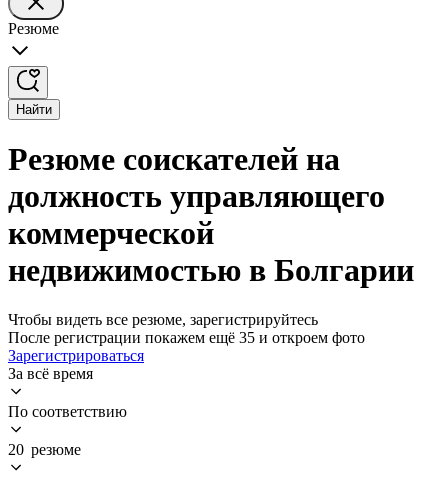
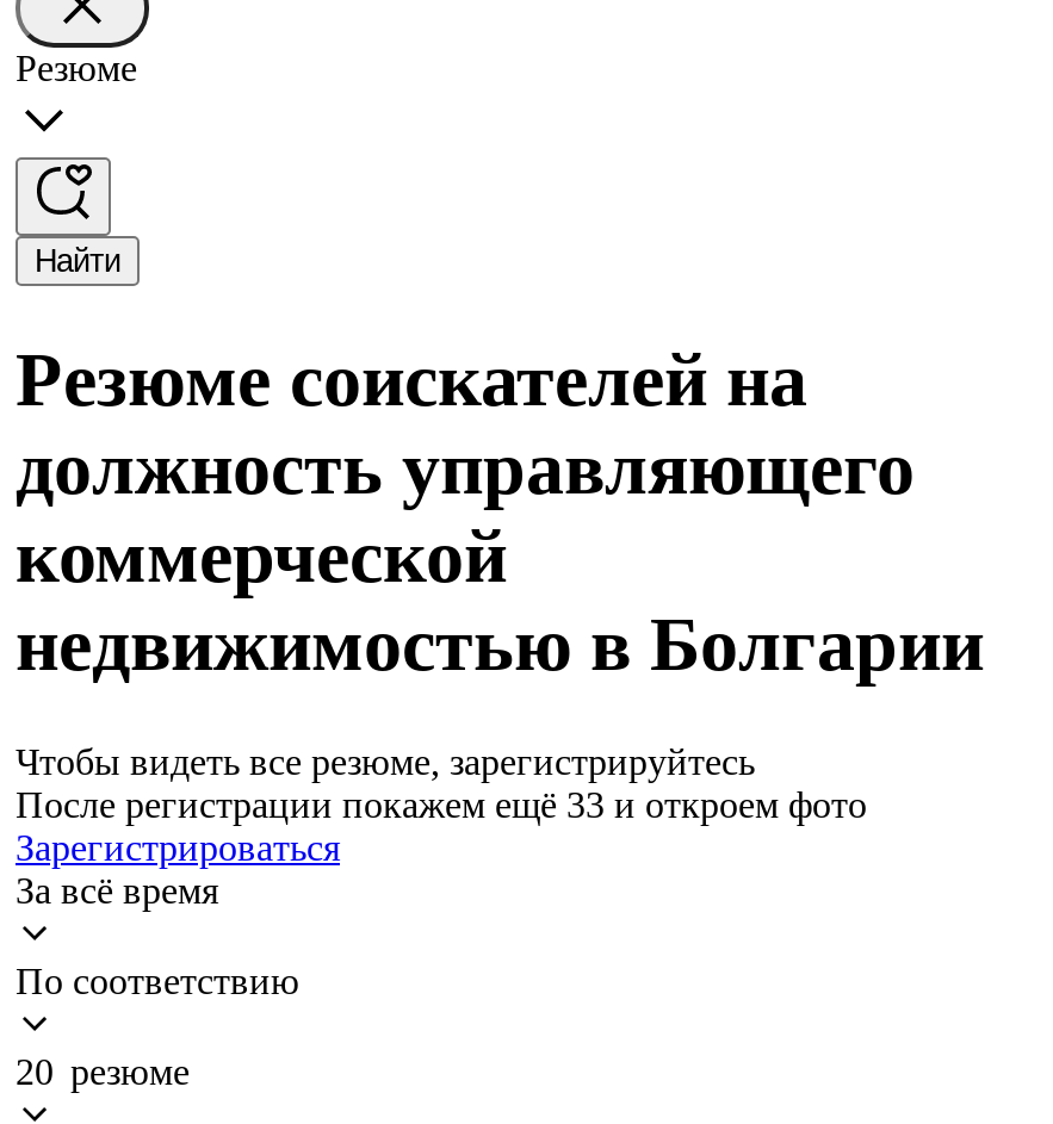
[8,329,365,346] После регистрации покажем ещё 35 и откроем фото -> [16,784,867,825] После регистрации покажем ещё 33 и откроем фото

